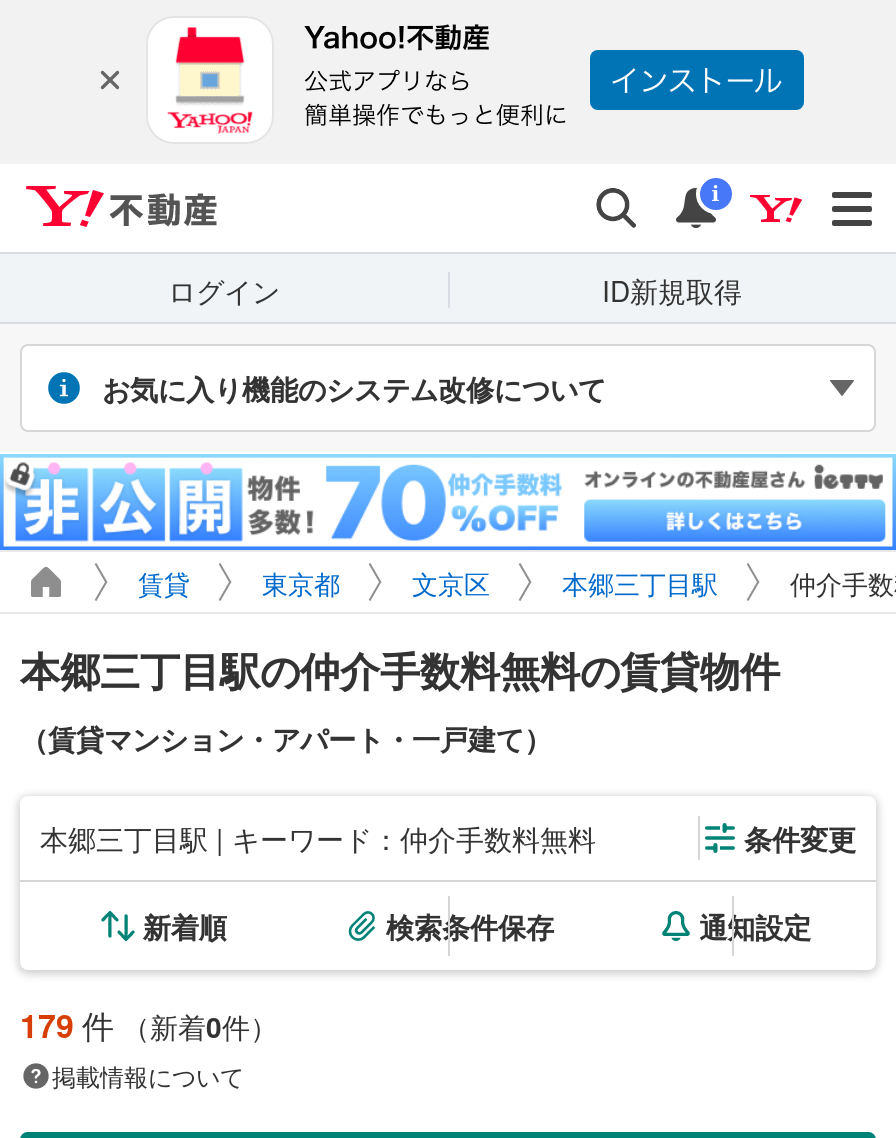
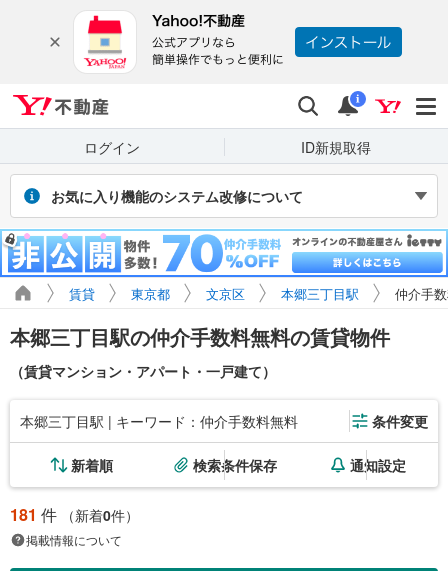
[20,1002,278,1048] 179件 （新着0件） -> [10,503,139,526] 181件 （新着0件）

